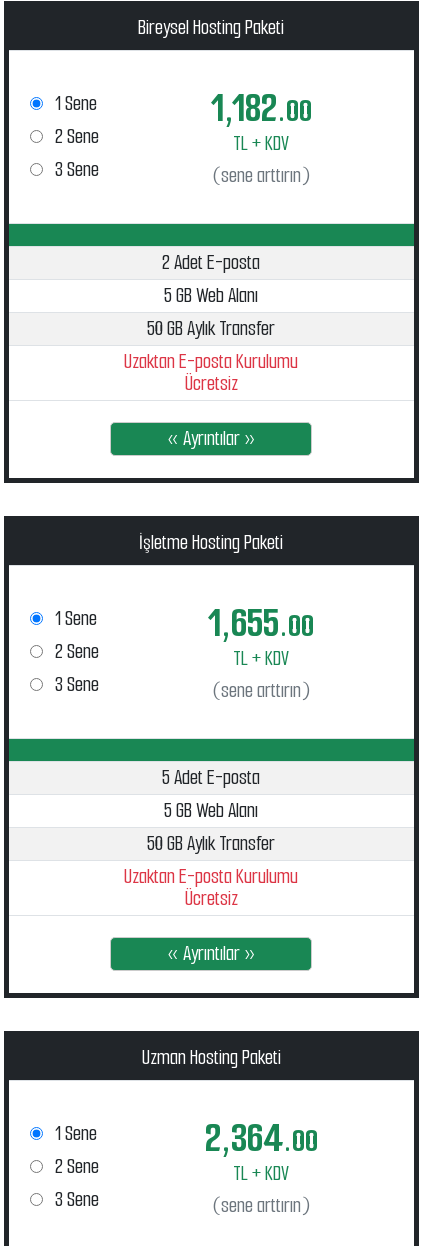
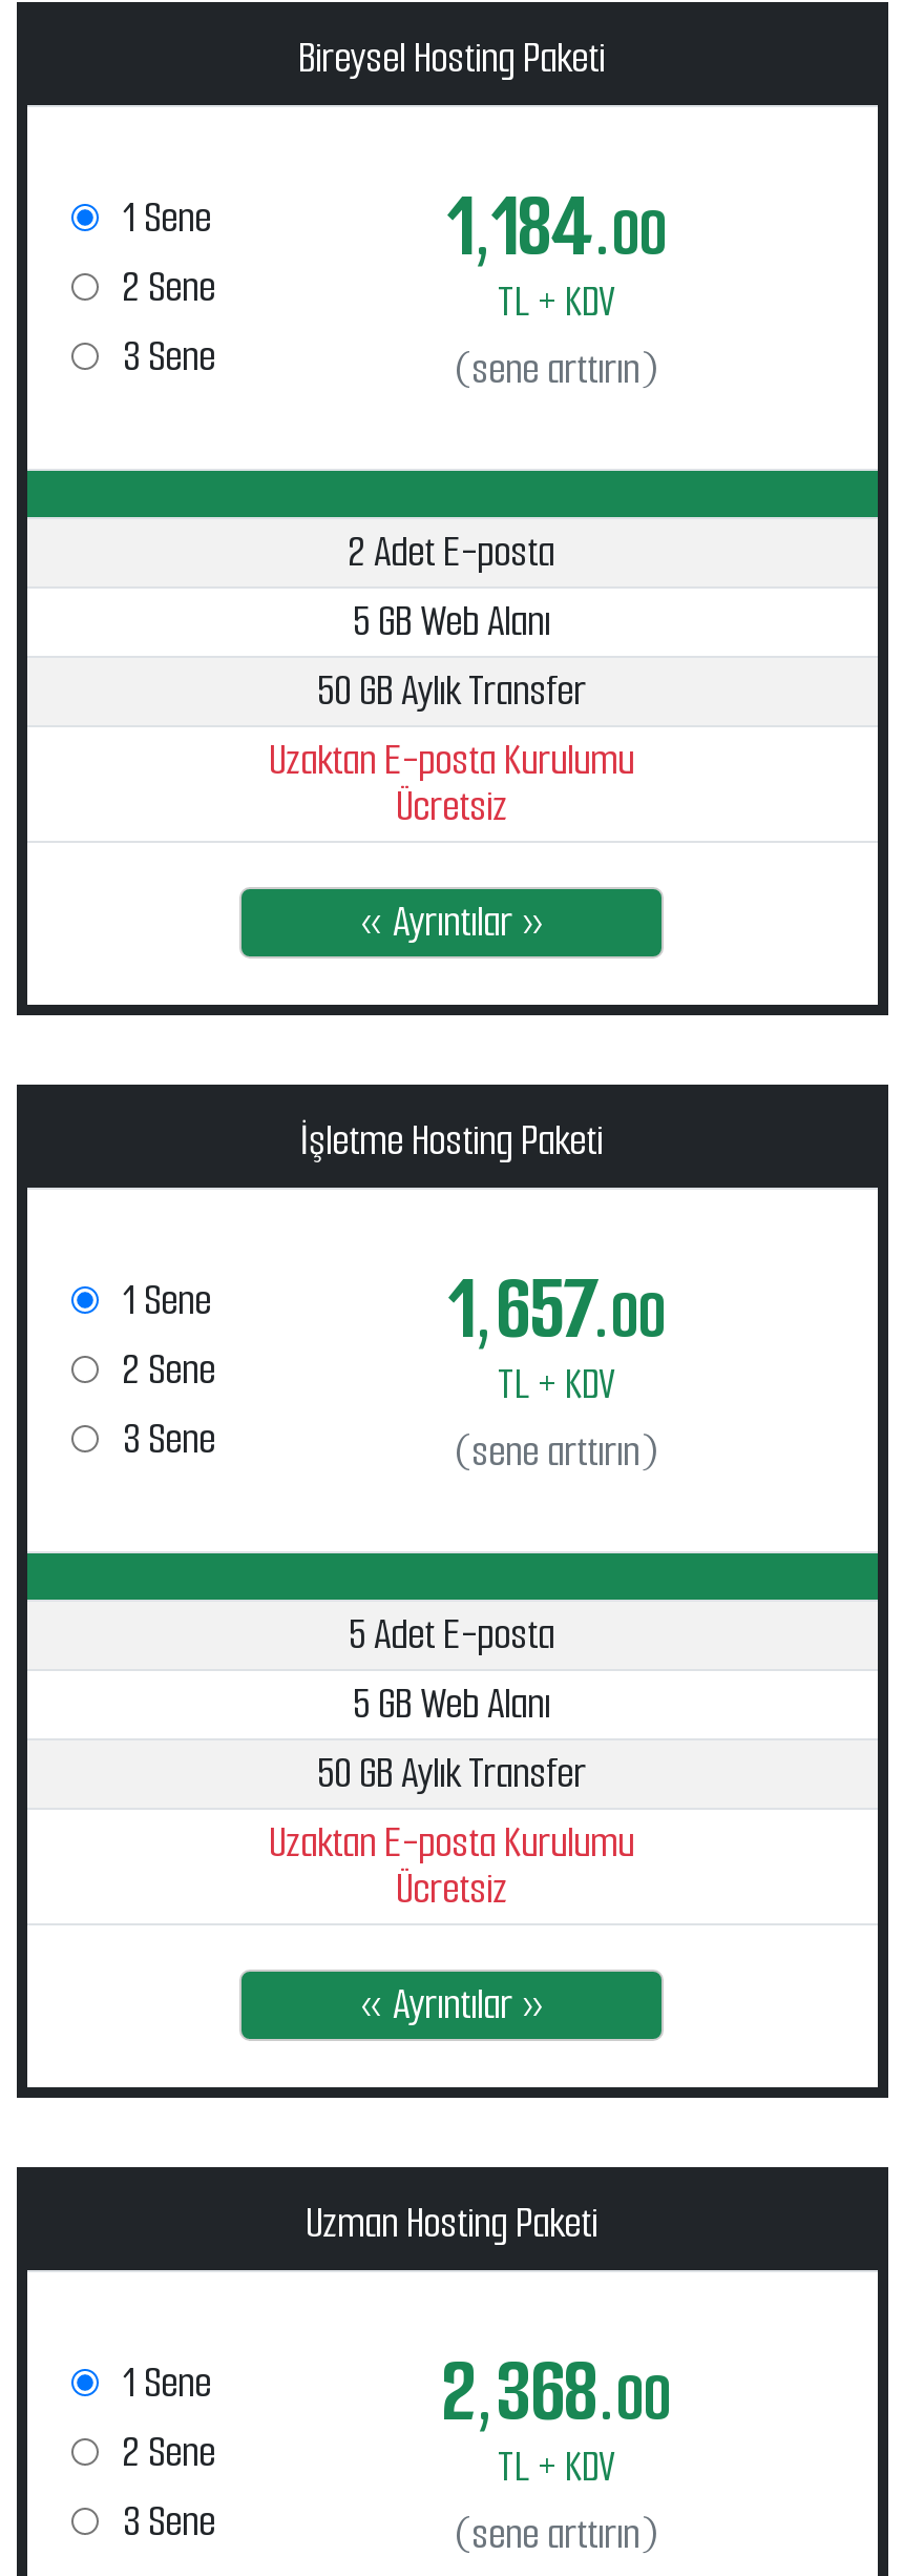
[210,81,311,134] 1,182.00 -> [446,170,667,282] 1,184.00
[208,596,314,649] 1,655.00 -> [447,1253,666,1364] 1,657.00
[204,1111,317,1164] 2,364.00 -> [442,2335,671,2447] 2,368.00

